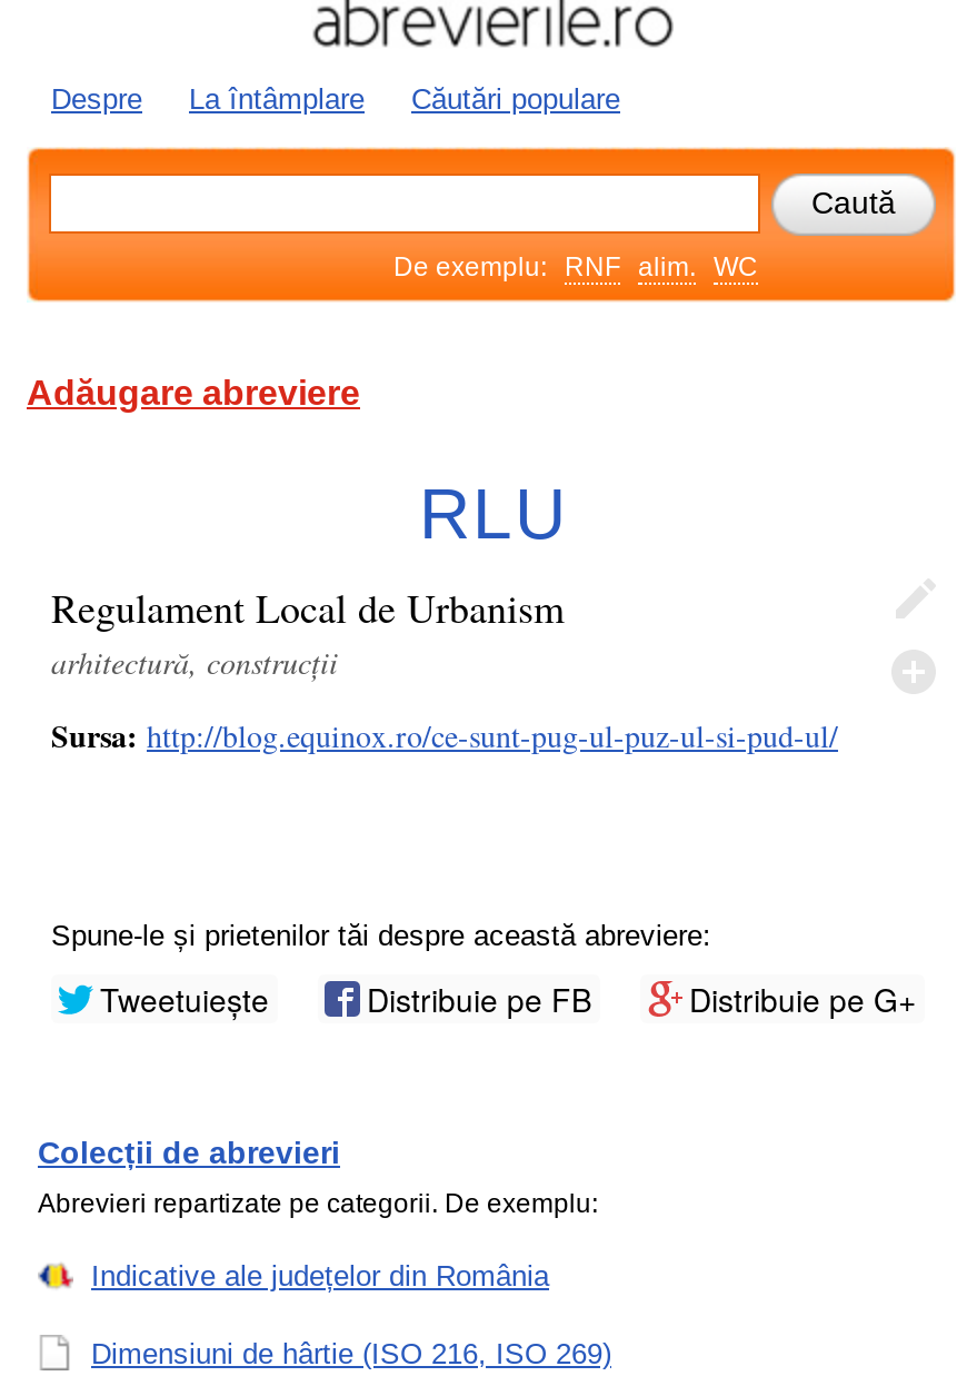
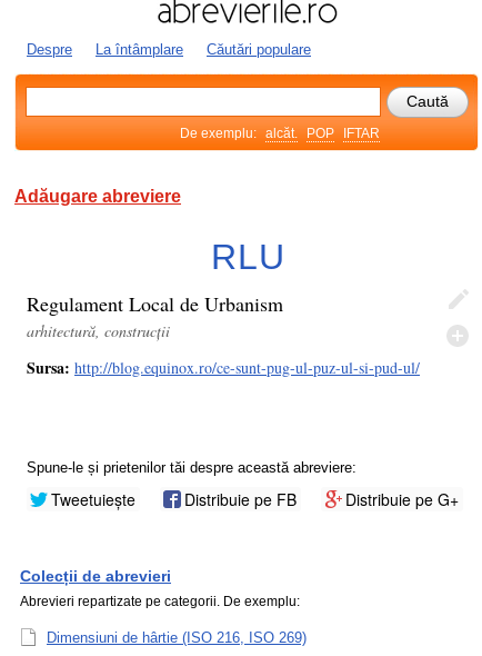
[393,251,758,283] De exemplu: RNF alim. WC -> [180,126,380,141] De exemplu: alcăt. POP IFTAR
[91,1259,549,1293] Indicative ale județelor din România -> none

